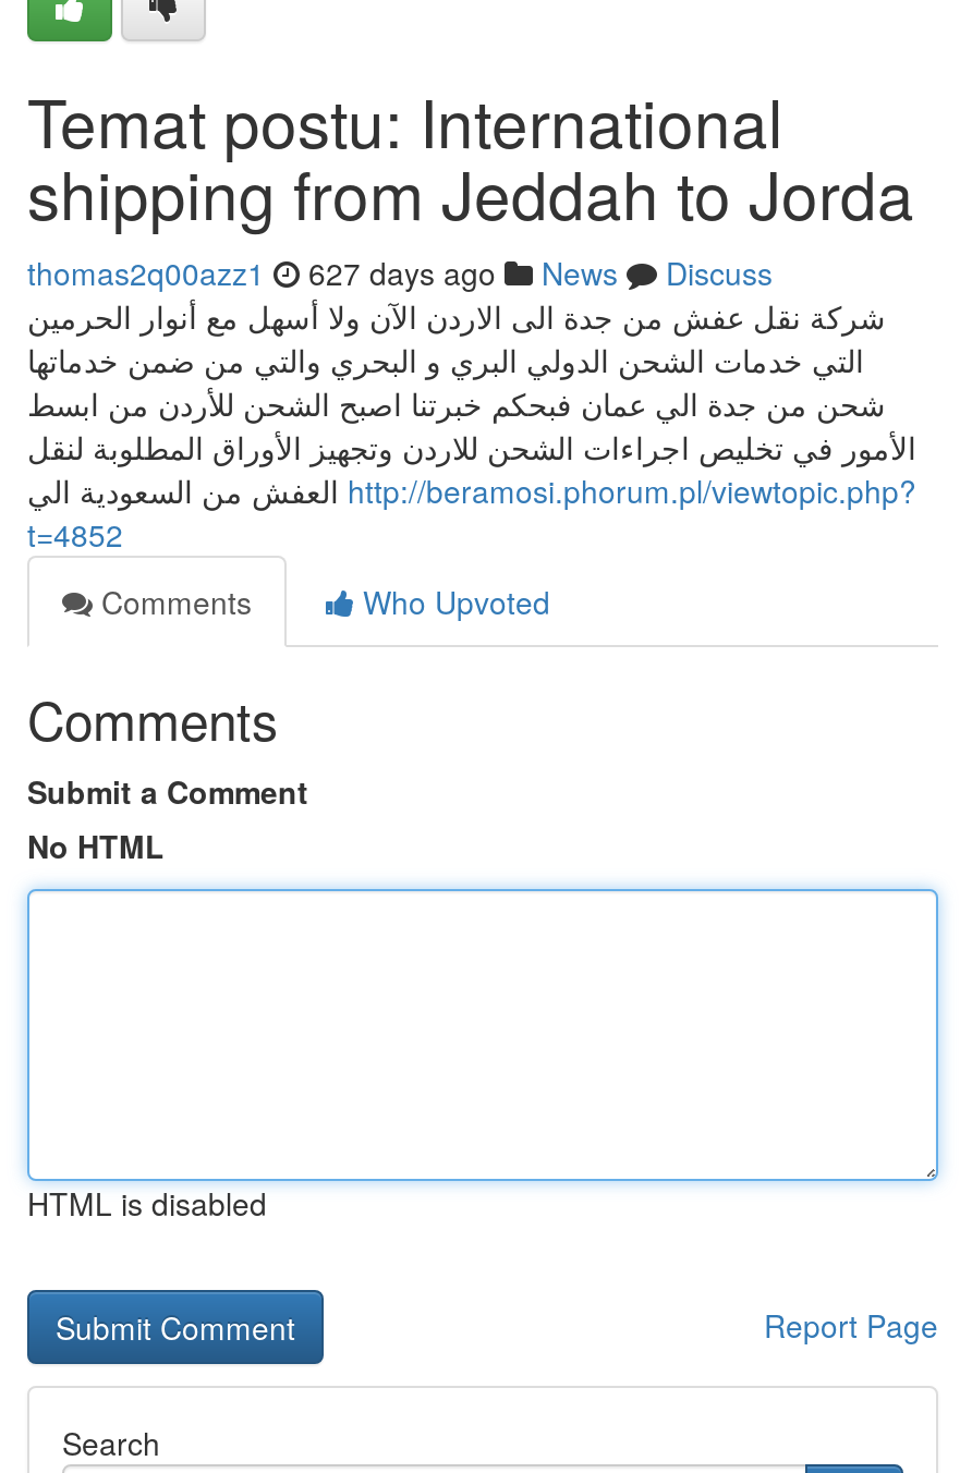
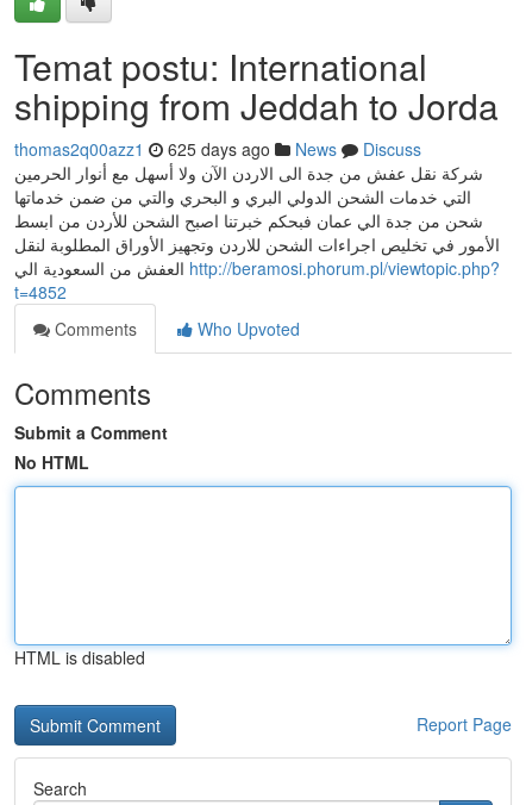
[27,251,773,294] thomas2q00azz1 627 days ago News Discuss -> [14,137,421,161] thomas2q00azz1 625 days ago News Discuss

